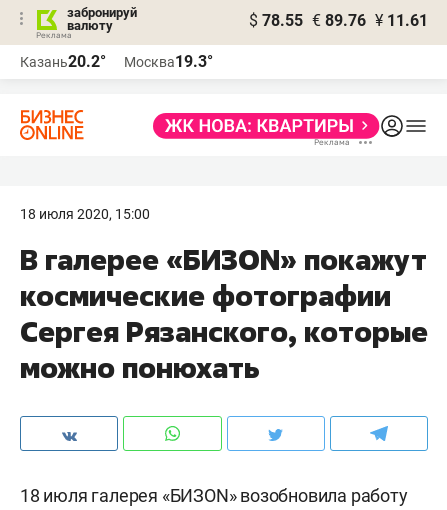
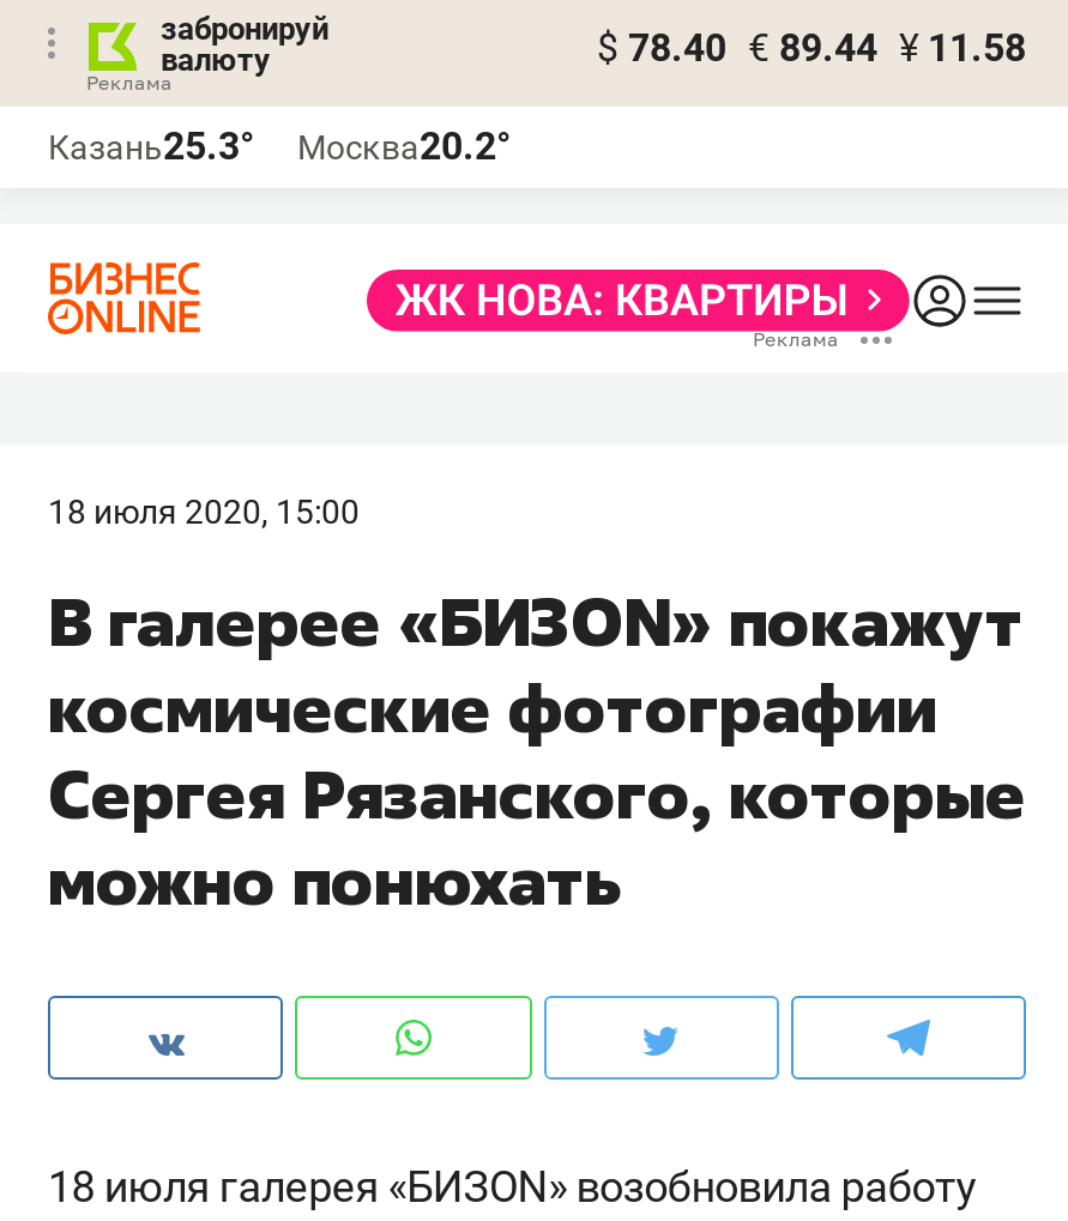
[249,11,428,30] $ 78.55 € 89.76 ¥ 11.61 -> [597,25,1026,71] $ 78.40 € 89.44 ¥ 11.58
[20,52,106,71] Казань20.2° -> [48,123,254,169] Казань25.3°
[124,52,213,71] Москва19.3° -> [297,123,511,169] Москва20.2°

